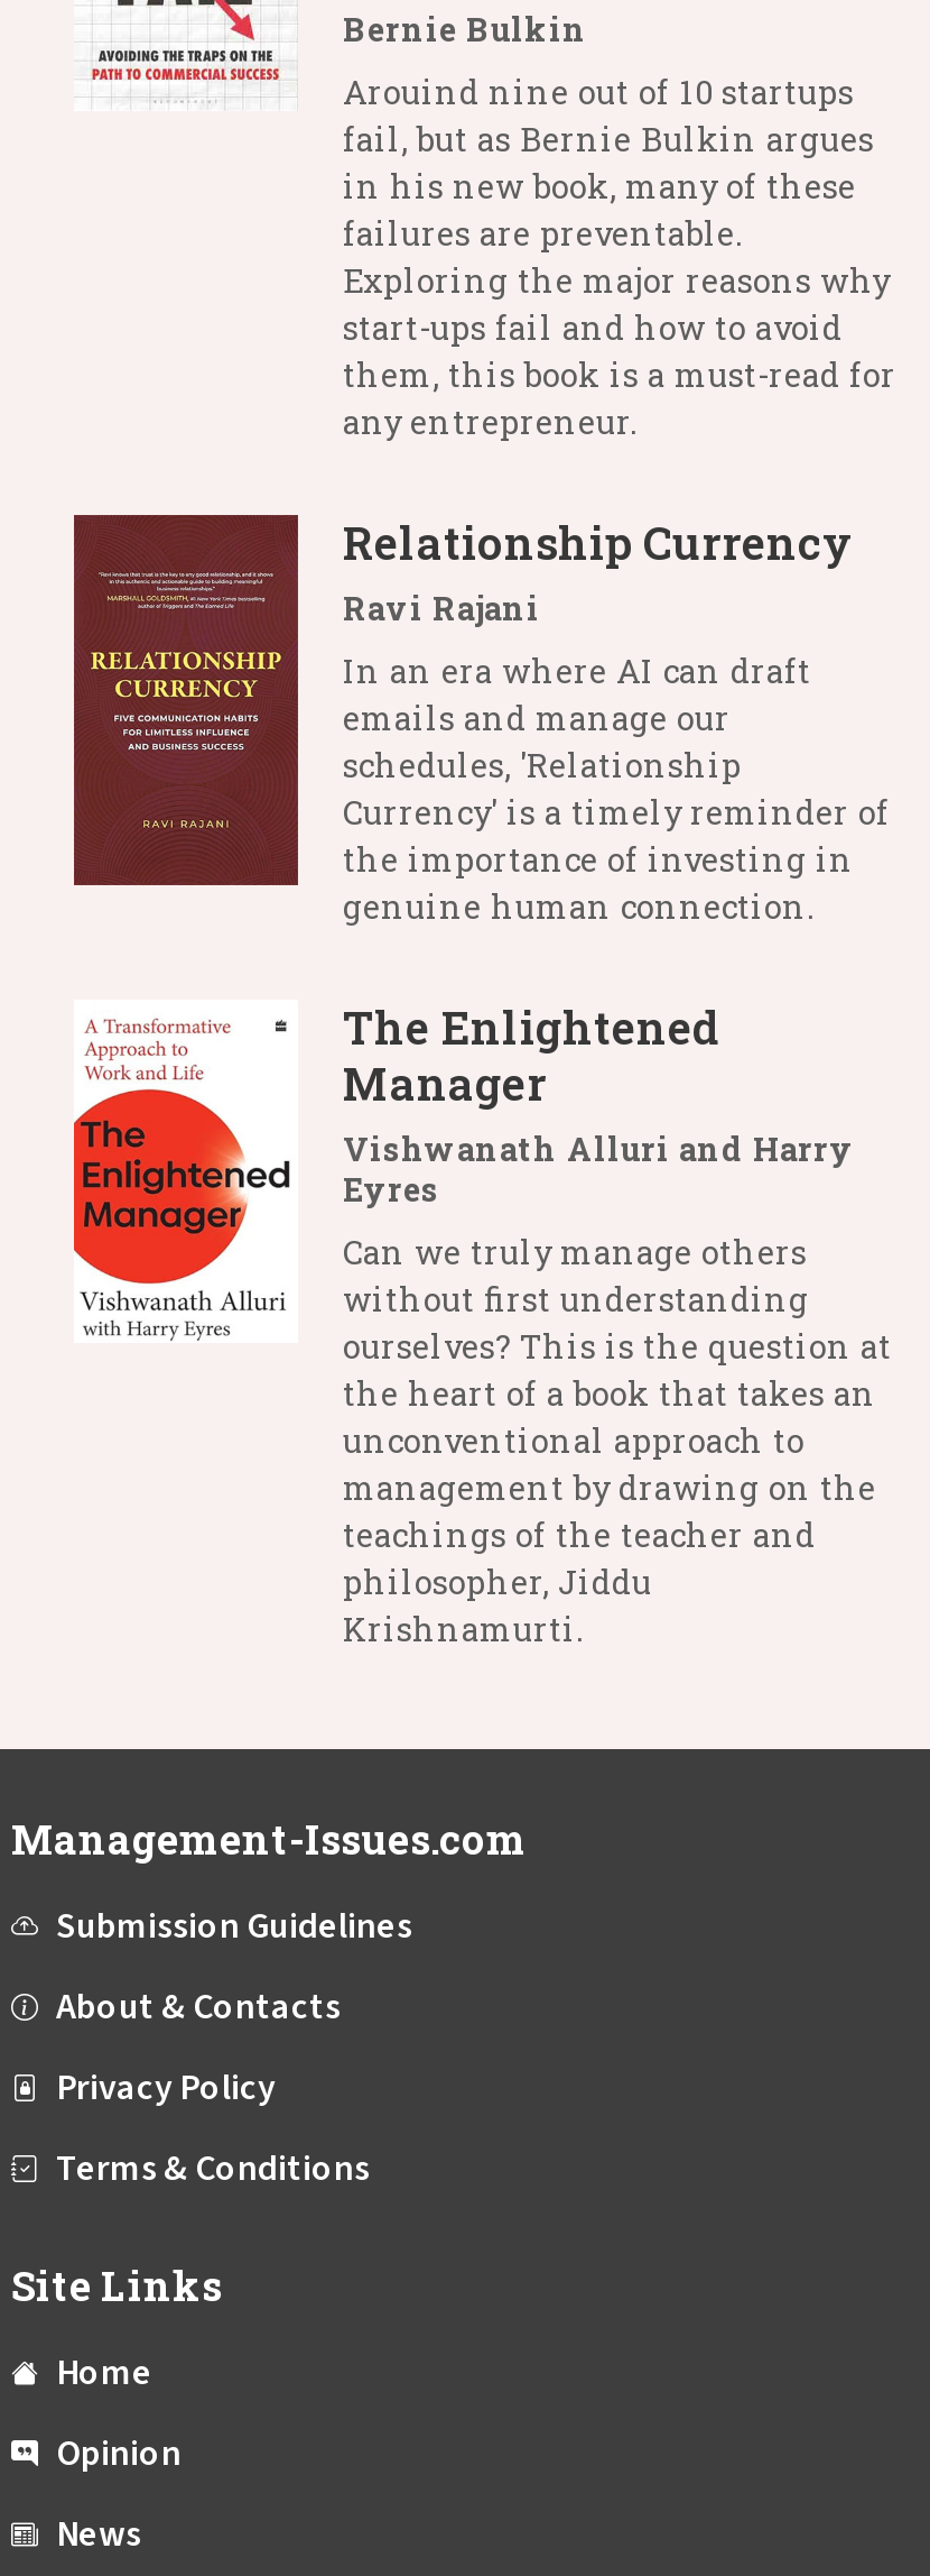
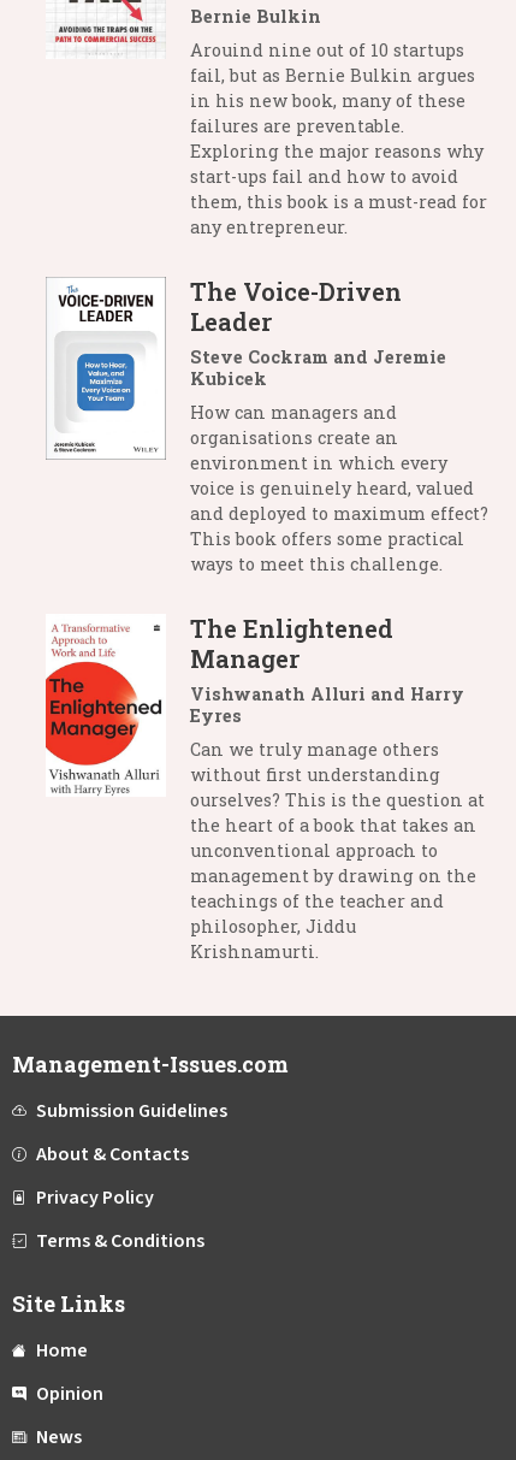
[72,512,854,889] [image] | Relationship Currency | Ravi Rajani -> [46,275,446,475] [image] | The Voice-Driven | Leader | Steve Cockram and Jeremie | Kubicek
[343,650,890,928] In an era where AI can draft | emails and manage our | schedules, 'Relationship | Currency' is a timely reminder of | the importance of investing in | genuine human connection. -> [190,400,488,575] How can managers and | organisations create an | environment in which every | voice is genuinely heard, valued | and deployed to maximum effect? | This book offers some practical | ways to meet this challenge.

